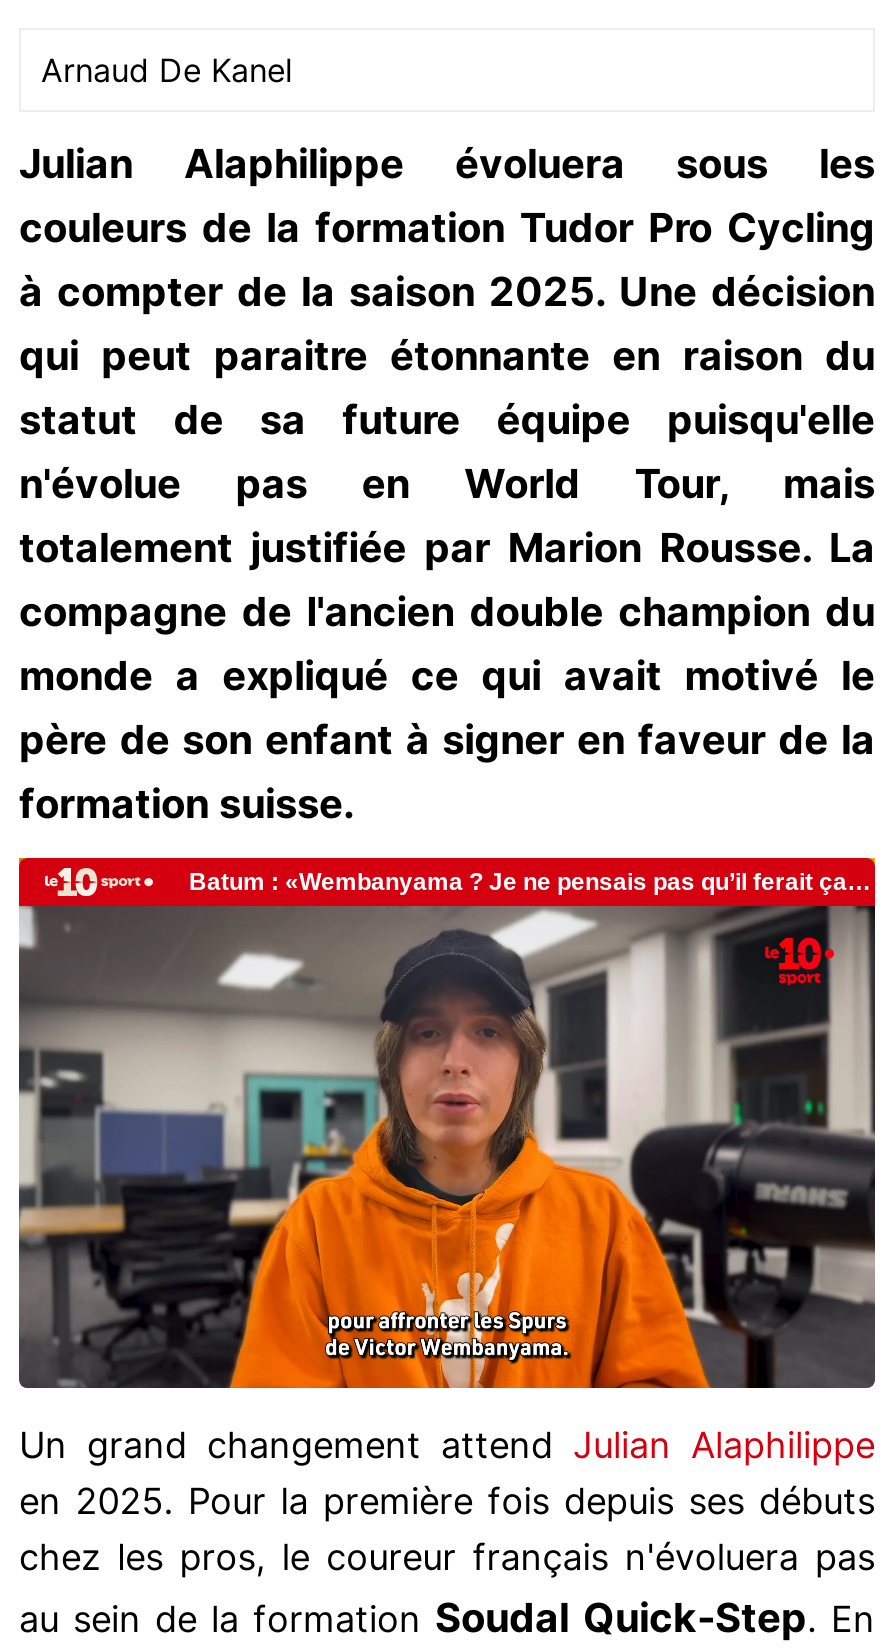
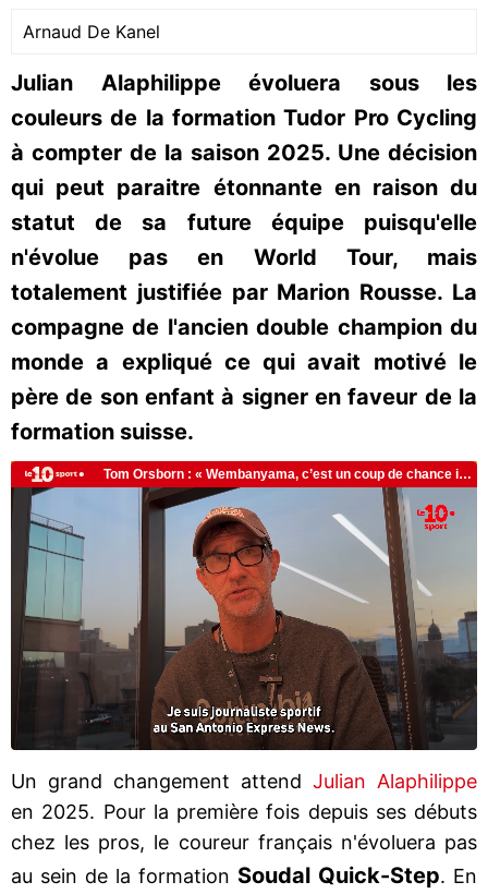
[17,872,875,1390] [image] -> [10,468,477,751] [image]

